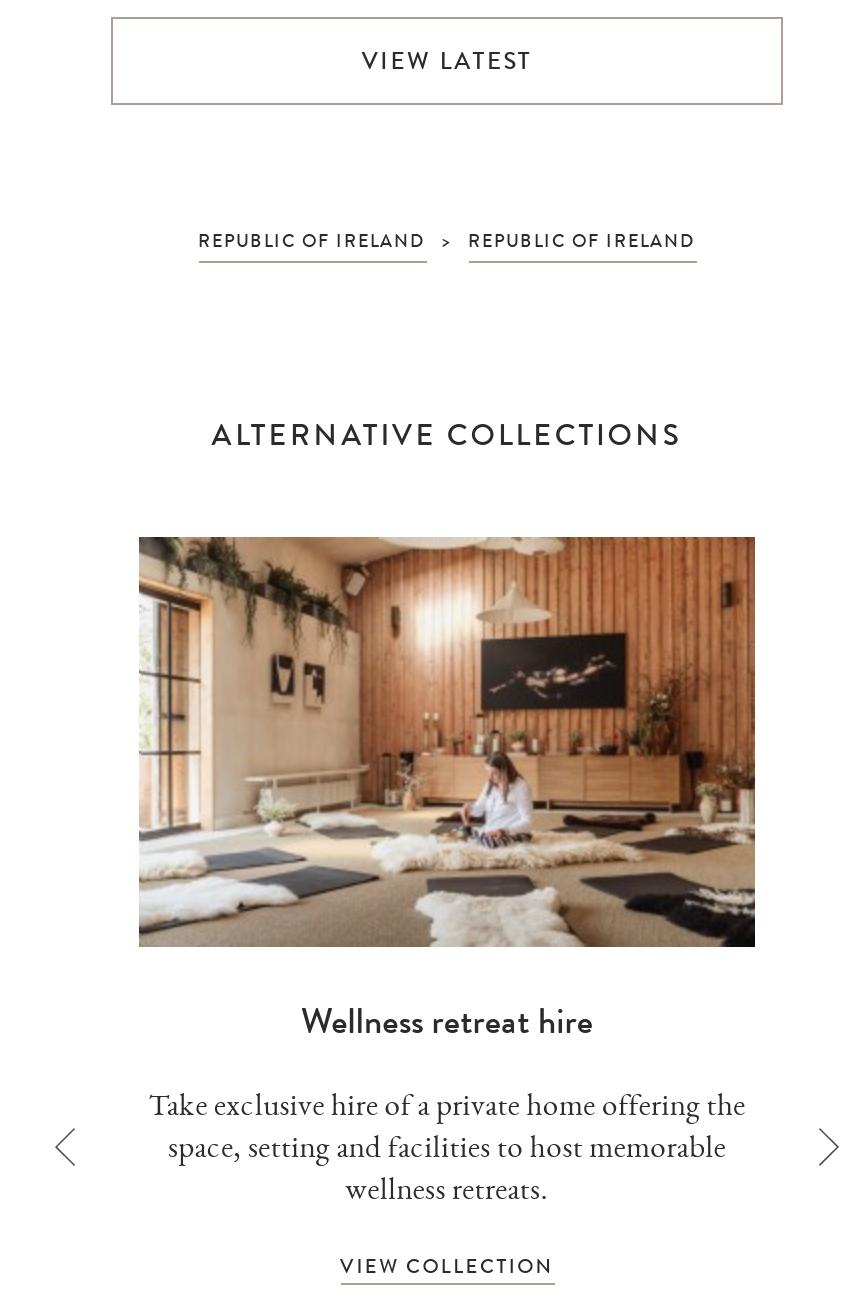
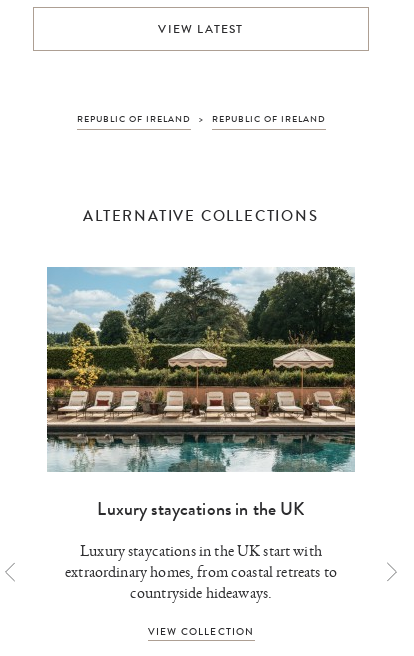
[137,535,757,1047] [image] | Wellness retreat hire -> [46,266,356,522] [image] | Luxury staycations in the UK
[149,1092,745,1206] Take exclusive hire of a private home offering the | space, setting and facilities to host memorable | wellness retreats. -> [65,544,337,601] Luxury staycations in the UK start with | extraordinary homes, from coastal retreats to | countryside hideaways.

